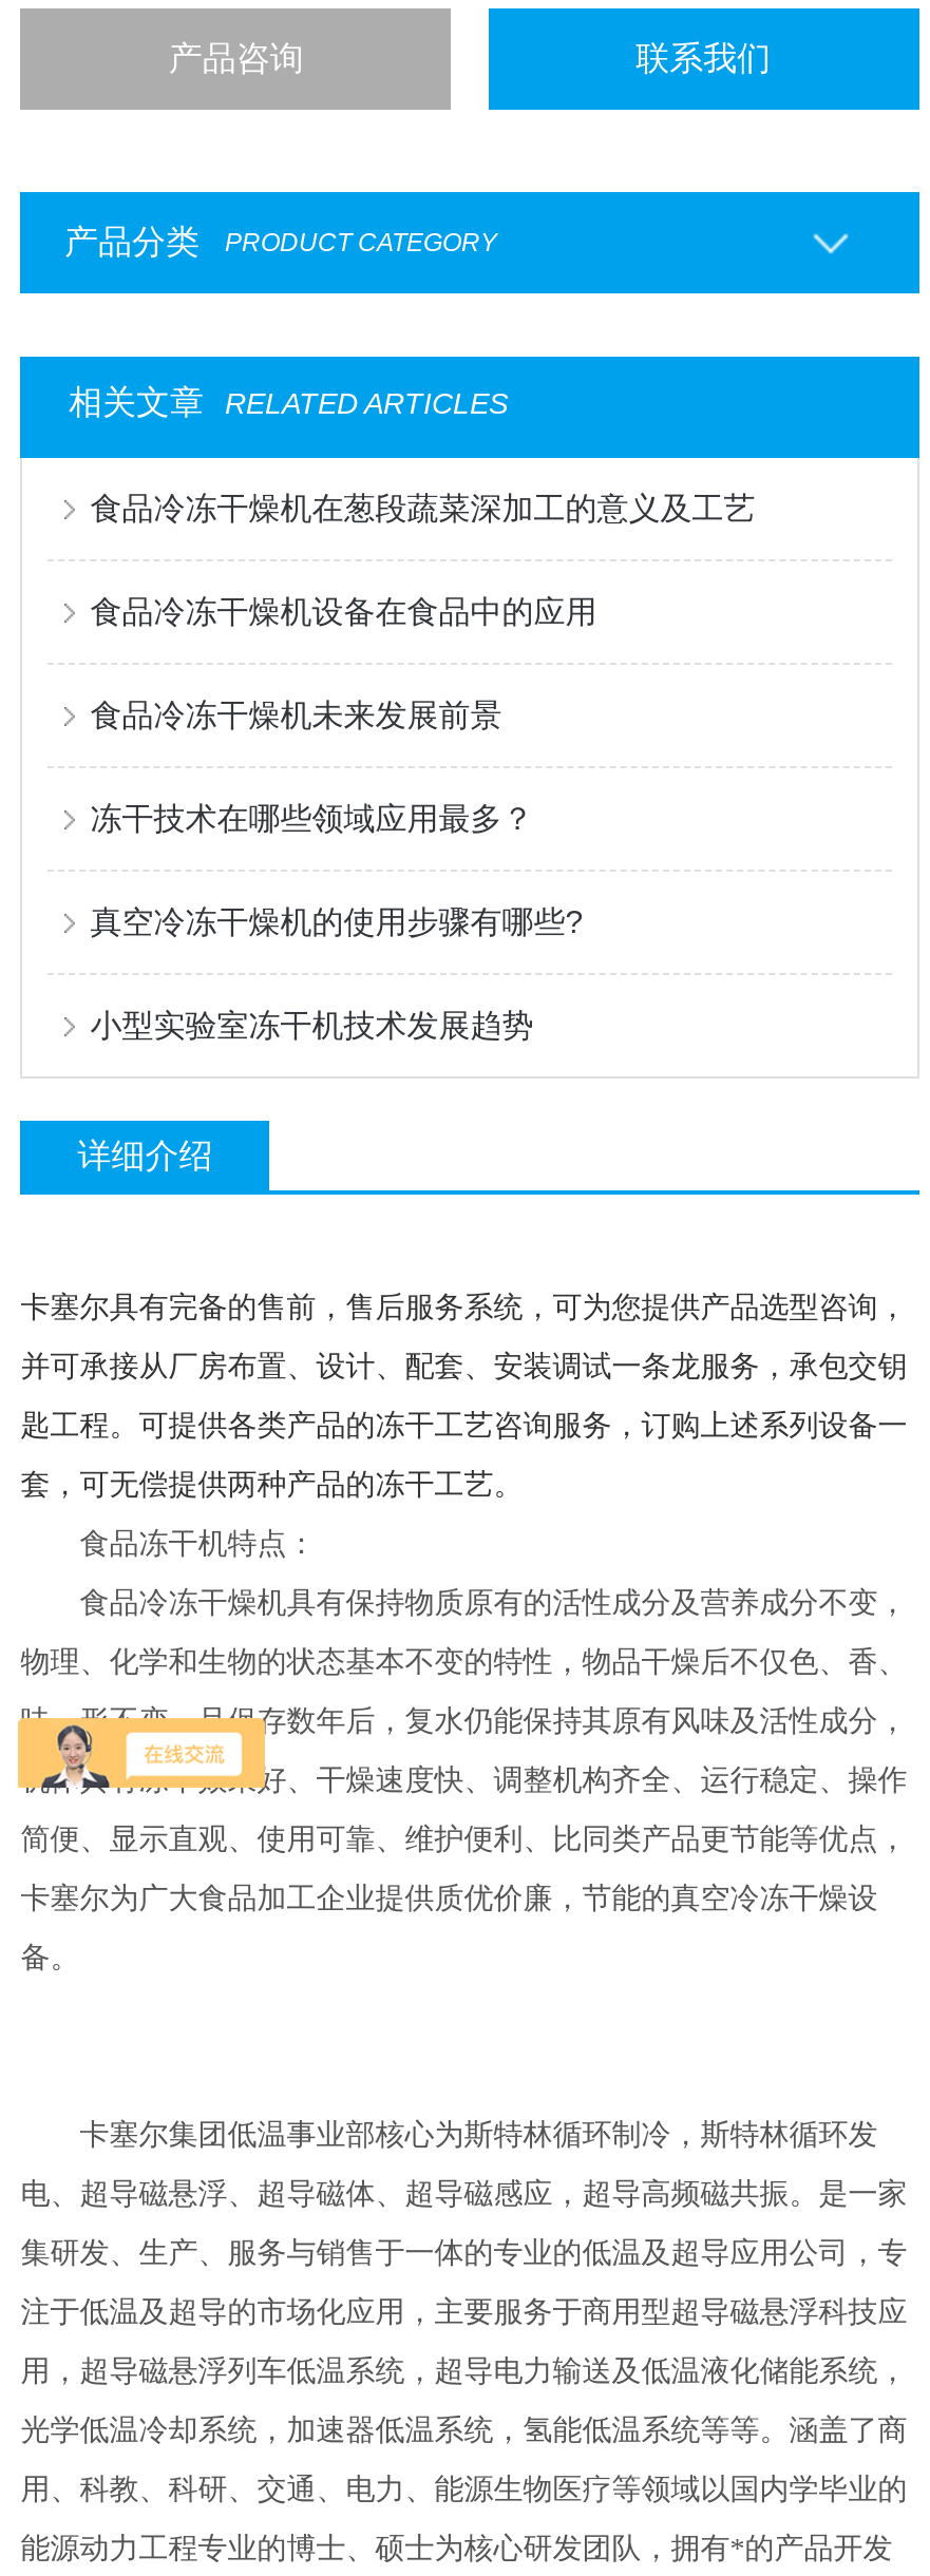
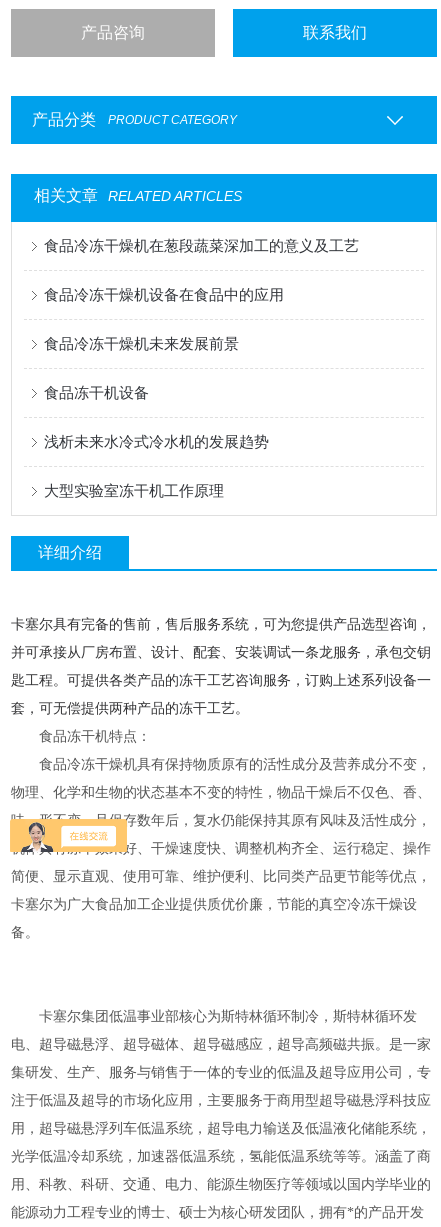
[90,800,534,836] 冻干技术在哪些领域应用最多？ -> [44,384,149,401] 食品冻干机设备
[90,904,582,939] 真空冷冻干燥机的使用步骤有哪些? -> [44,433,269,450] 浅析未来水冷式冷水机的发展趋势
[90,1007,534,1043] 小型实验室冻干机技术发展趋势 -> [44,482,224,499] 大型实验室冻干机工作原理

